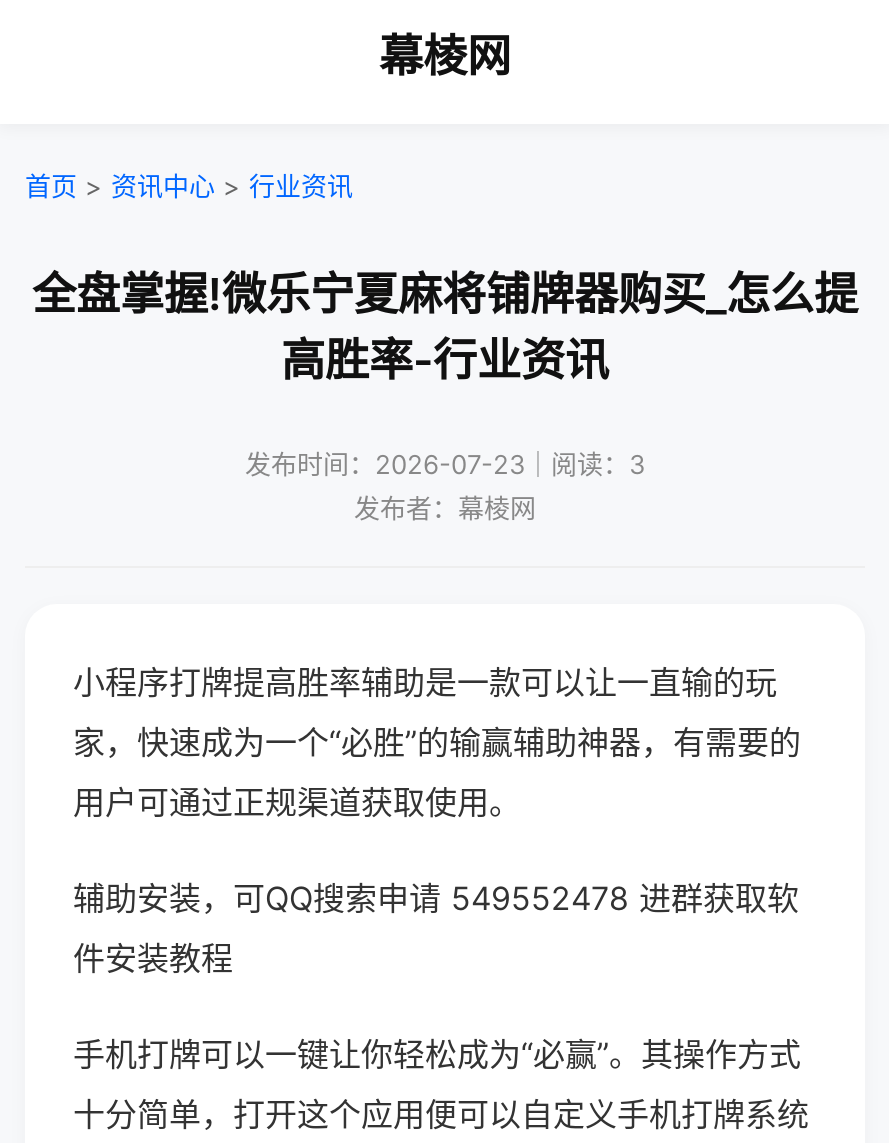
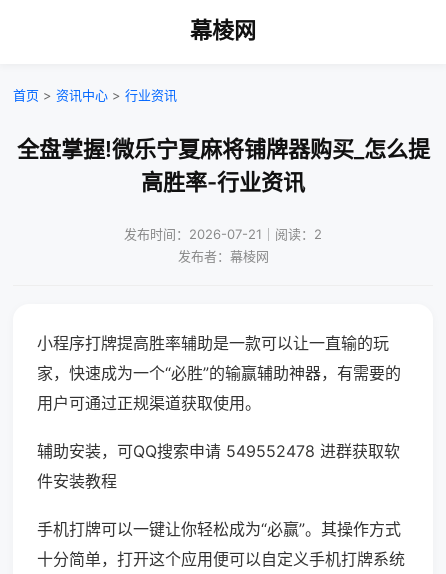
[245,448,645,480] 发布时间：2026-07-23｜阅读：3 -> [124,226,322,242] 发布时间：2026-07-21｜阅读：2

